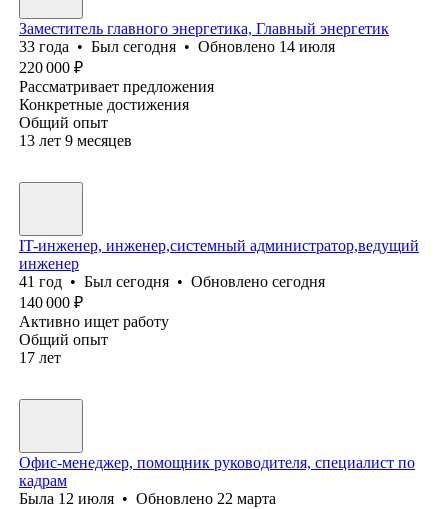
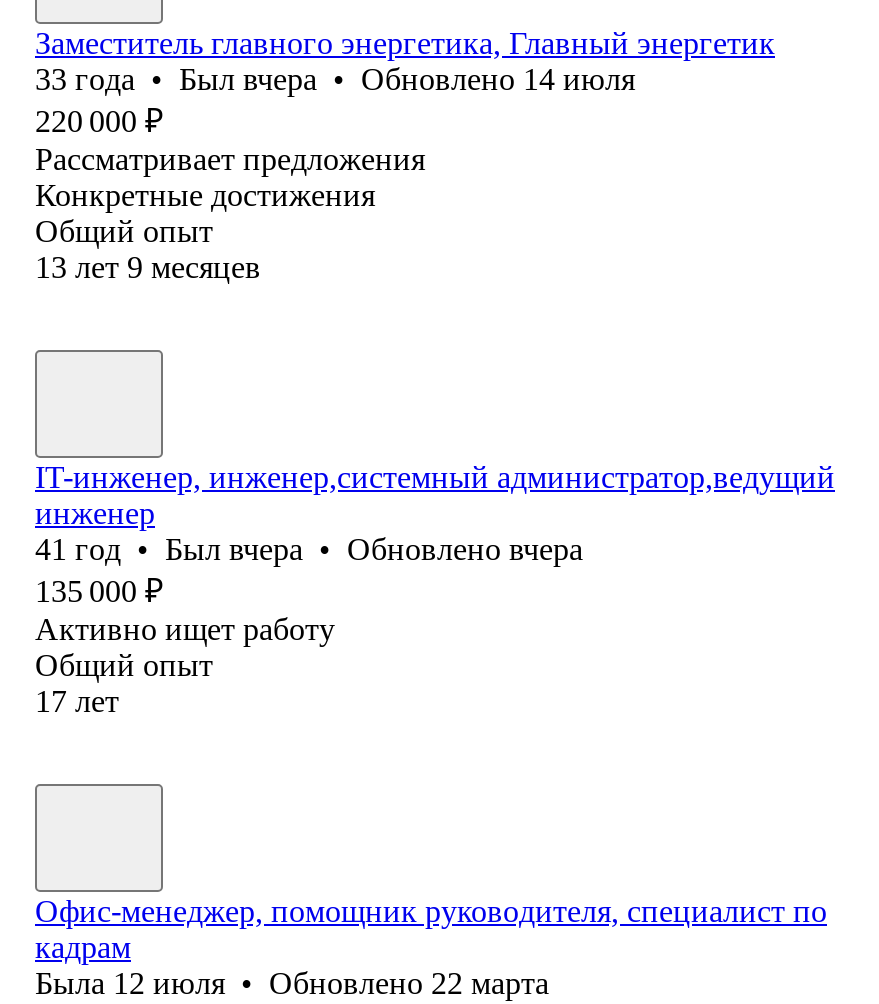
[19,38,335,55] 33 года • Был сегодня • Обновлено 14 июля -> [35,62,635,96] 33 года • Был вчера • Обновлено 14 июля
[19,273,325,290] 41 год • Был сегодня • Обновлено сегодня -> [35,532,583,566] 41 год • Был вчера • Обновлено вчера
[19,294,83,311] 140 000 ₽ -> [35,574,163,608] 135 000 ₽

